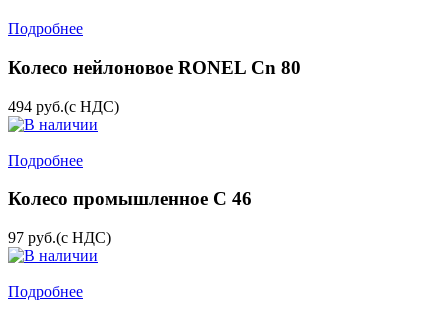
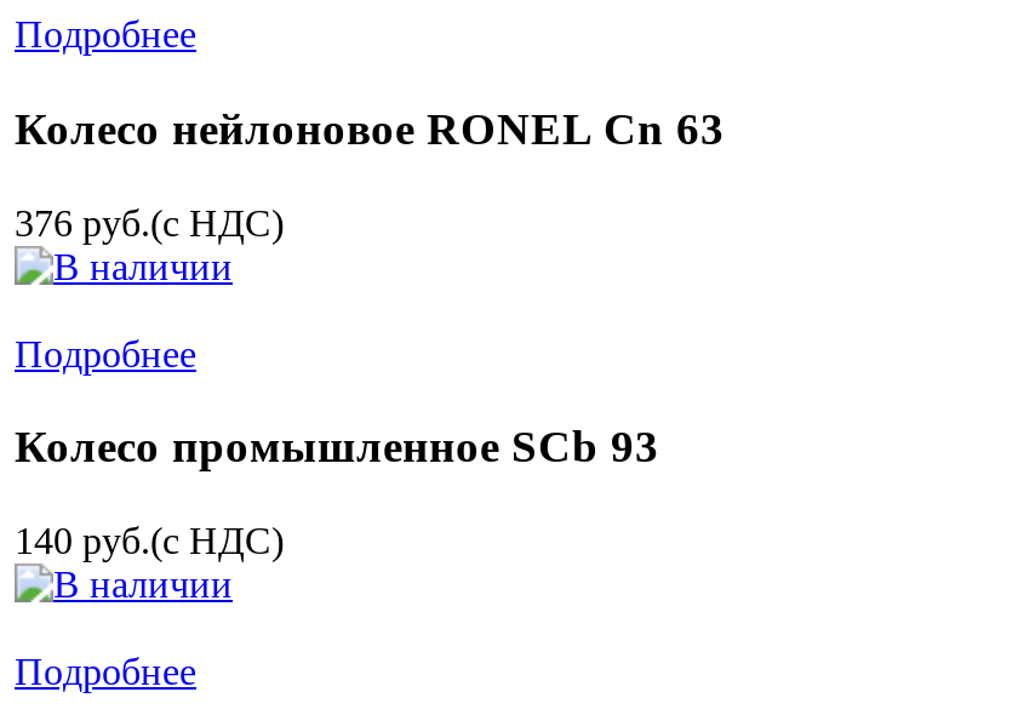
[8,57,301,78] Колесо нейлоновое RONEL Cn 80 -> [15,103,725,154] Колесо нейлоновое RONEL Cn 63
[8,98,119,115] 494 руб.(с НДС) -> [15,201,284,243] 376 руб.(с НДС)
[8,188,252,209] Колесо промышленное C 46 -> [15,421,659,472] Колесо промышленное SCb 93
[8,229,111,246] 97 руб.(с НДС) -> [15,520,284,561] 140 руб.(с НДС)

